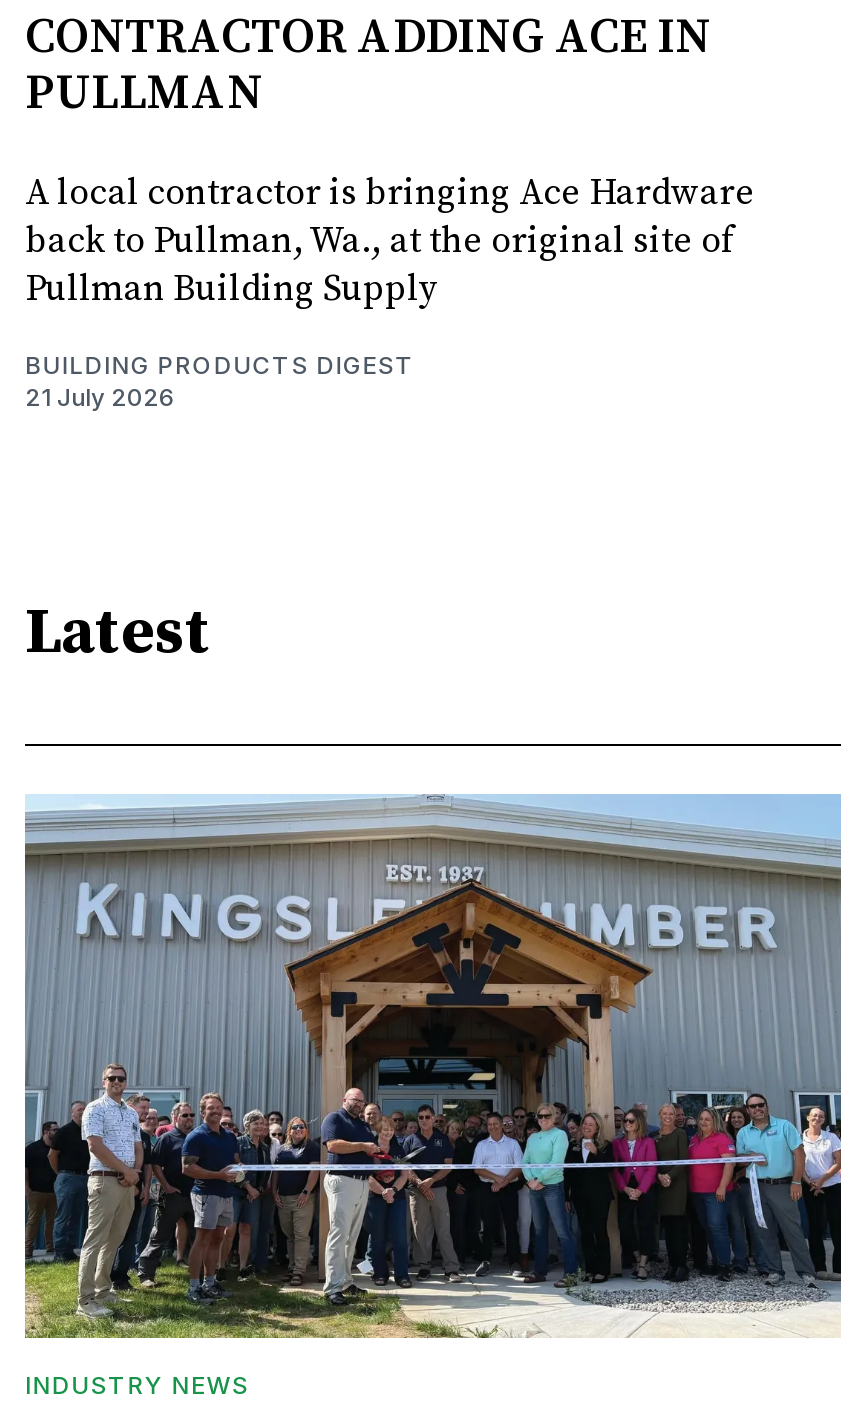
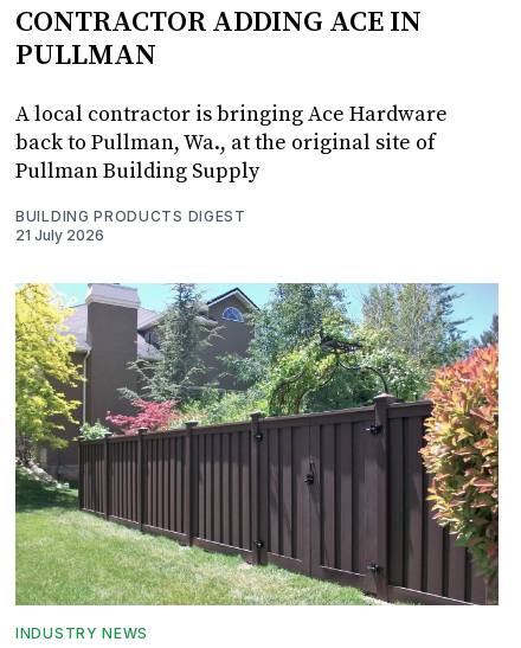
[25,595,211,675] Latest -> none
[23,794,843,1338] [image] -> [14,282,500,607] [image]

